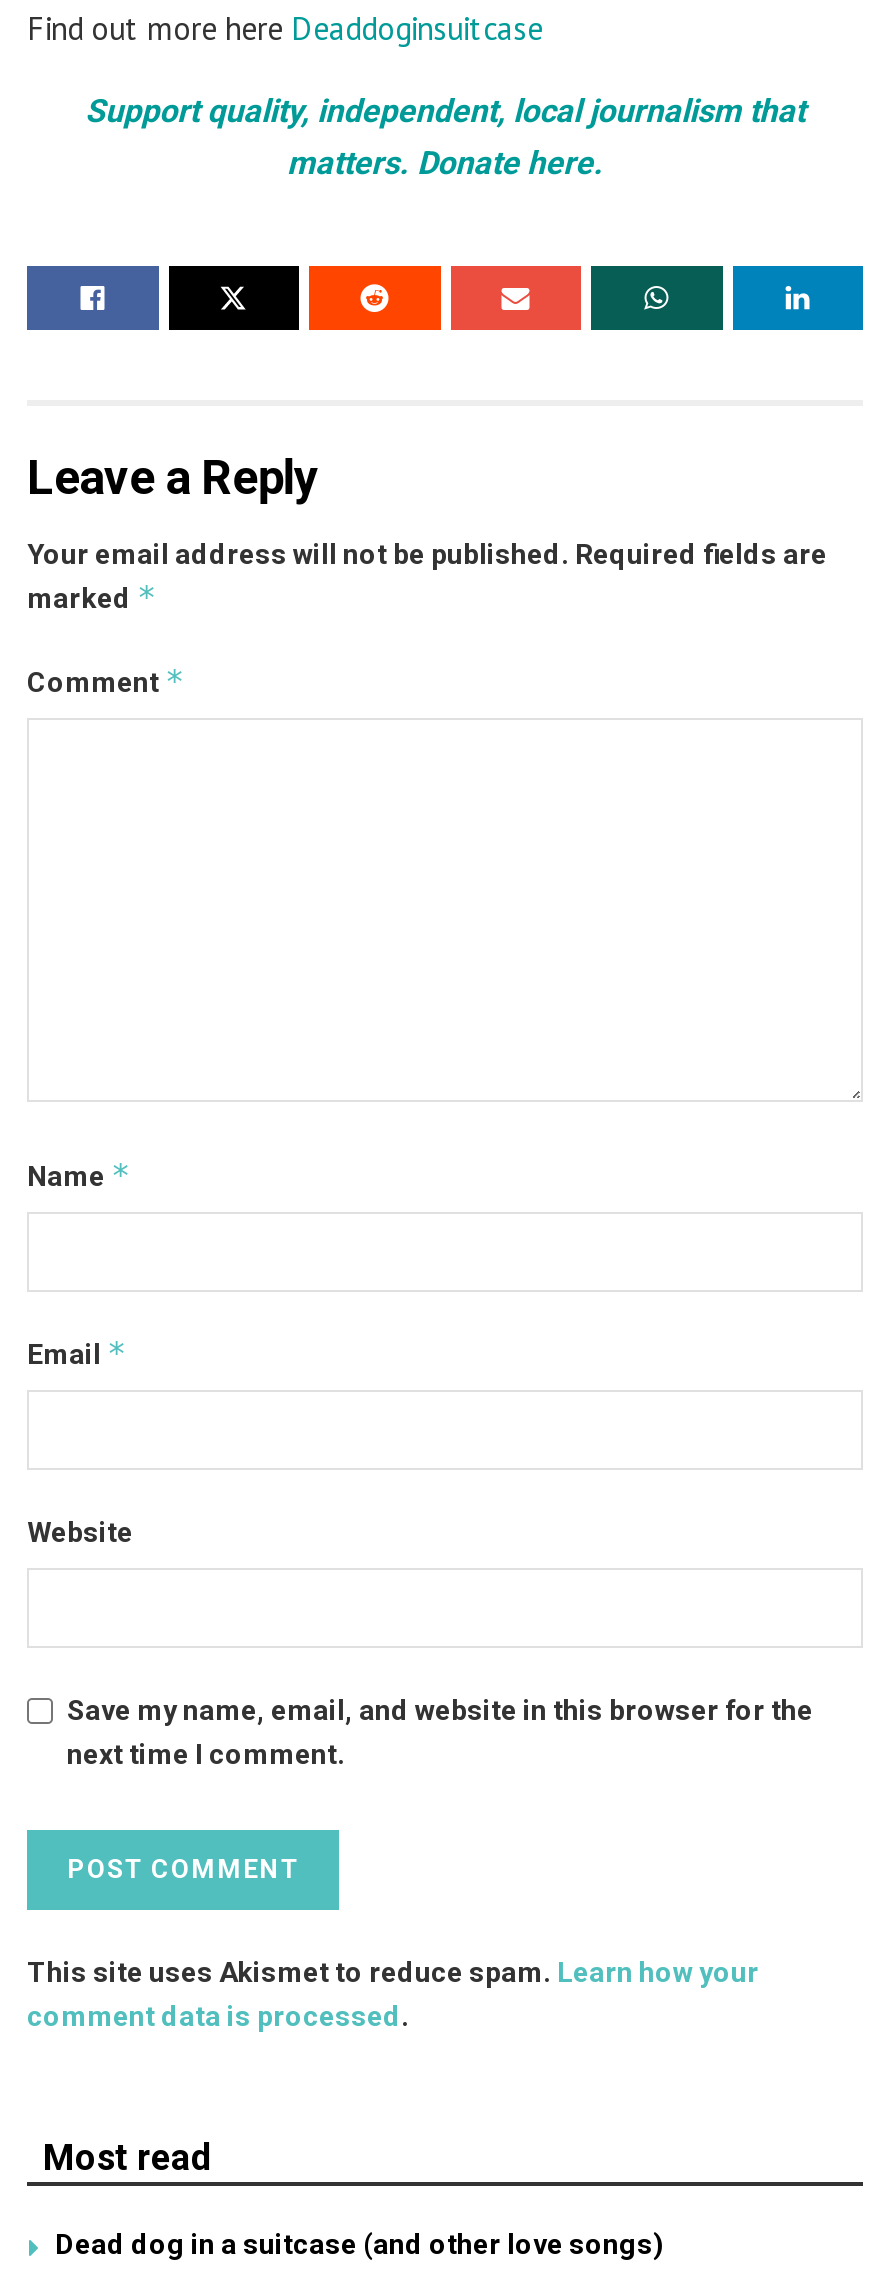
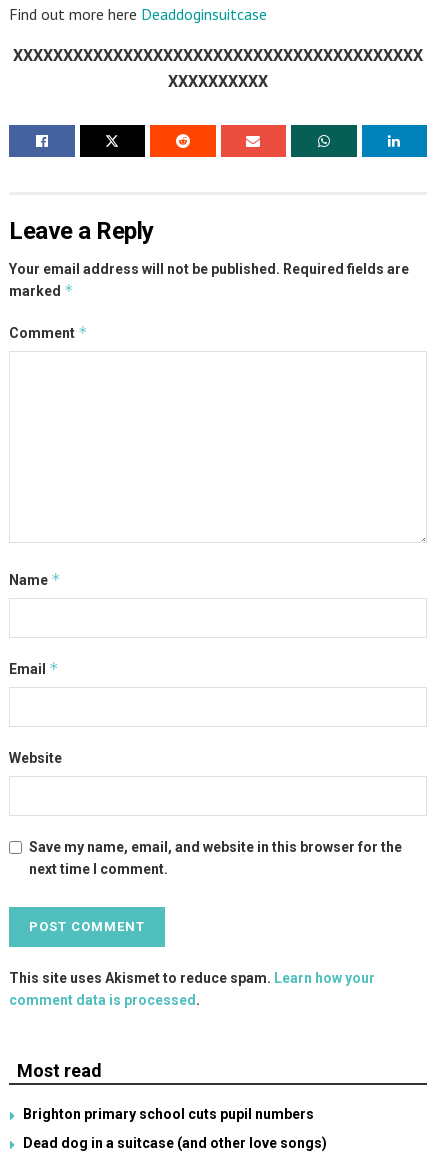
[85,92,805,182] Support quality, independent, local journalism that | matters. Donate here. -> [13,46,423,91] XXXXXXXXXXXXXXXXXXXXXXXXXXXXXXXXXXXXXXXXX | XXXXXXXXXX
none -> [23,1106,314,1122] Brighton primary school cuts pupil numbers

